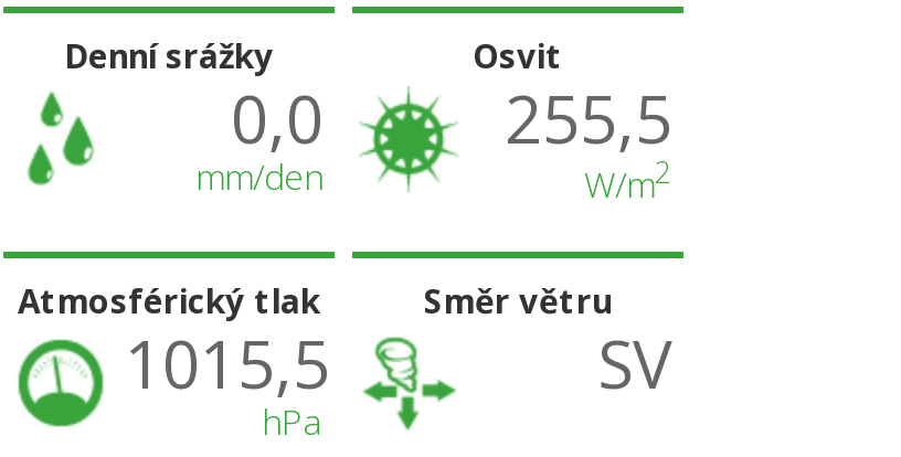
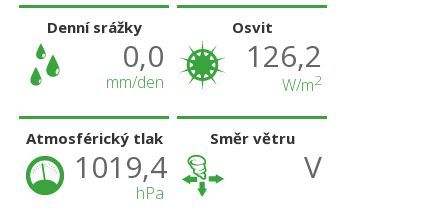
[231,74,672,164] 0,0 255,5 -> [122,35,322,76] 0,0 126,2
[125,319,330,409] 1015,5 -> [74,146,167,187] 1019,4
[597,319,672,409] SV -> [304,146,322,187] V

